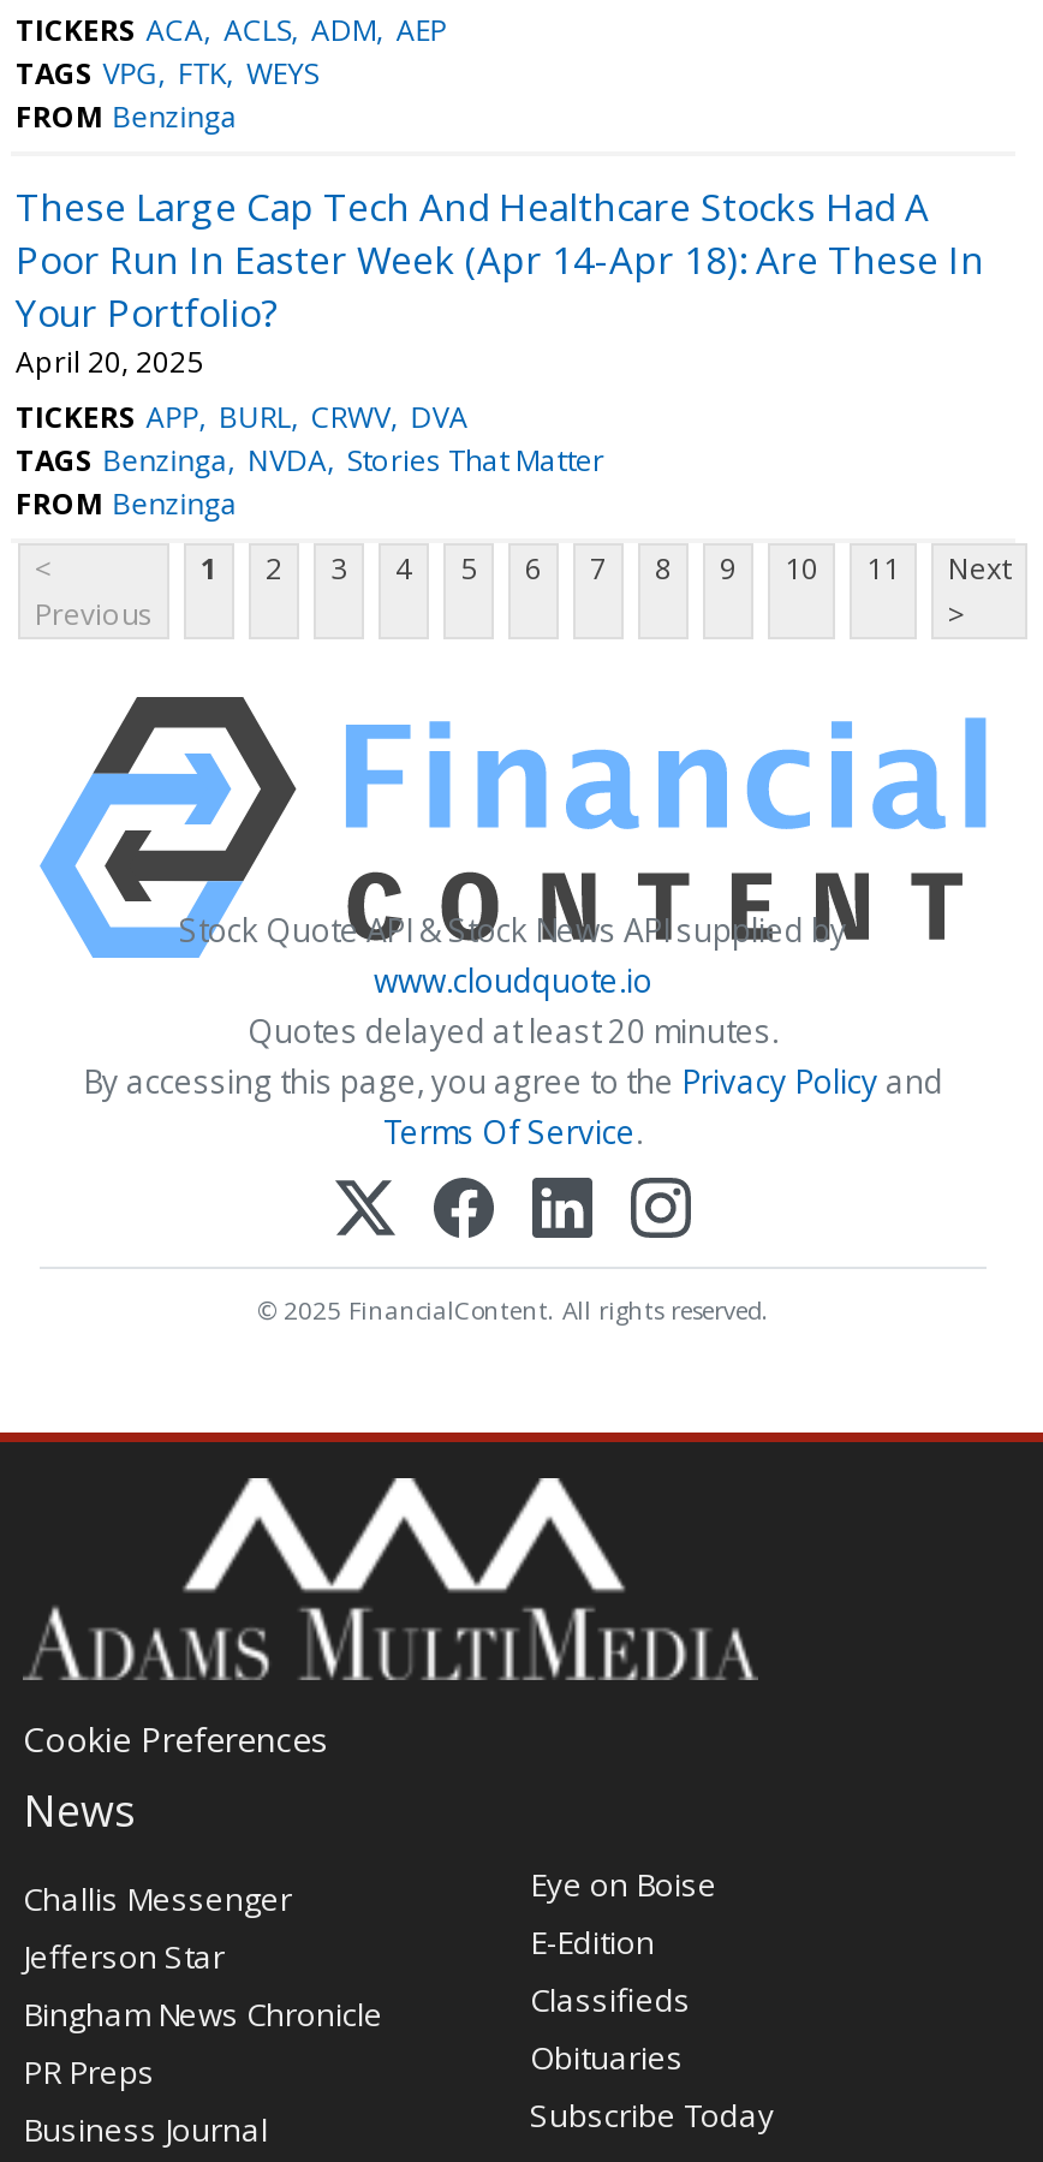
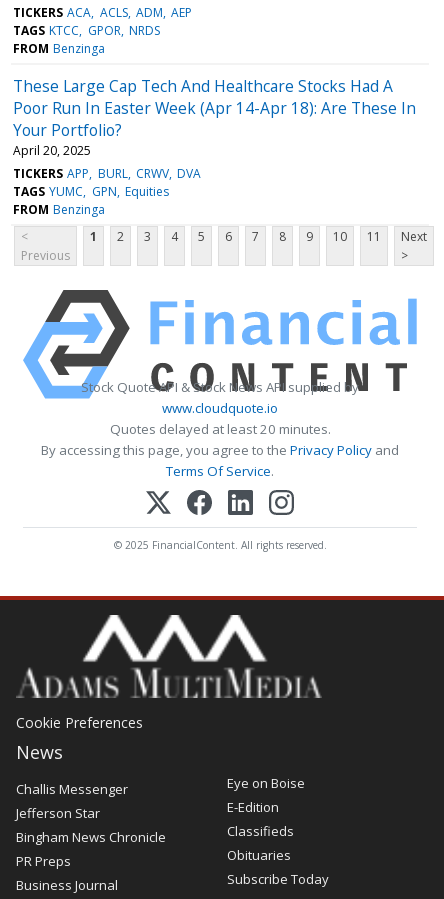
[16,52,318,93] TAGS VPG FTK WEYS -> [13,22,160,39] TAGS KTCC GPOR NRDS
[16,439,604,480] TAGS Benzinga NVDA Stories That Matter -> [13,183,169,200] TAGS YUMC GPN Equities

